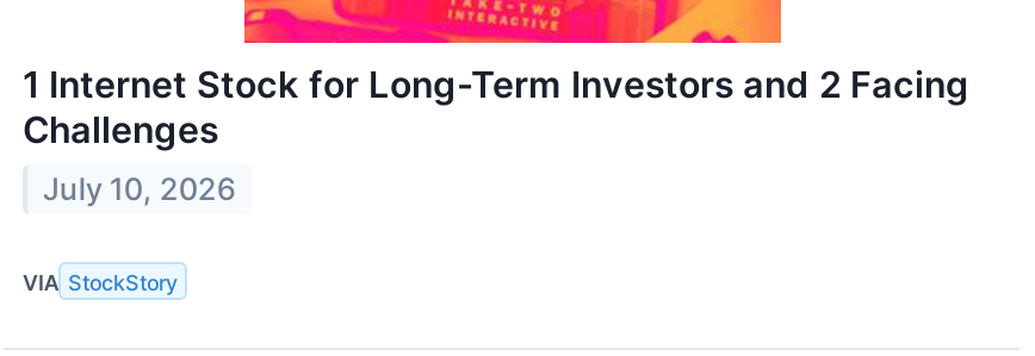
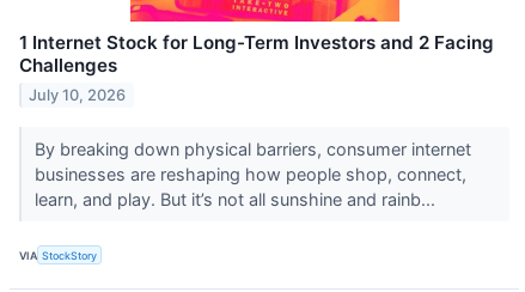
none -> [34,139,471,209] By breaking down physical barriers, consumer internet | businesses are reshaping how people shop, connect, | learn, and play. But it’s not all sunshine and rainb...

